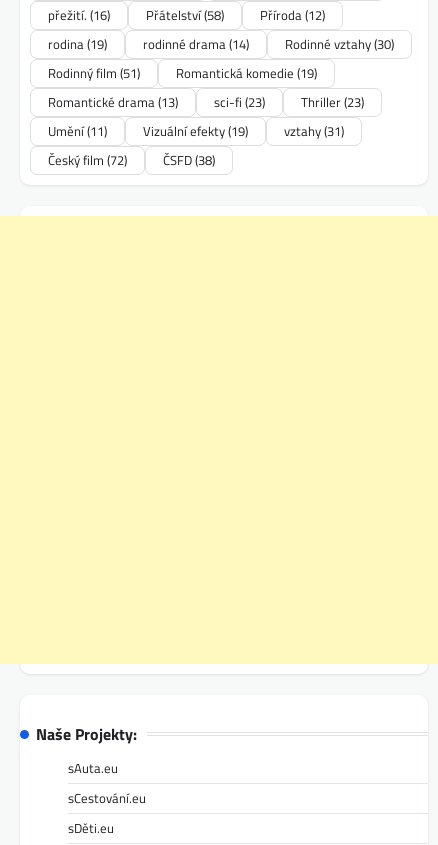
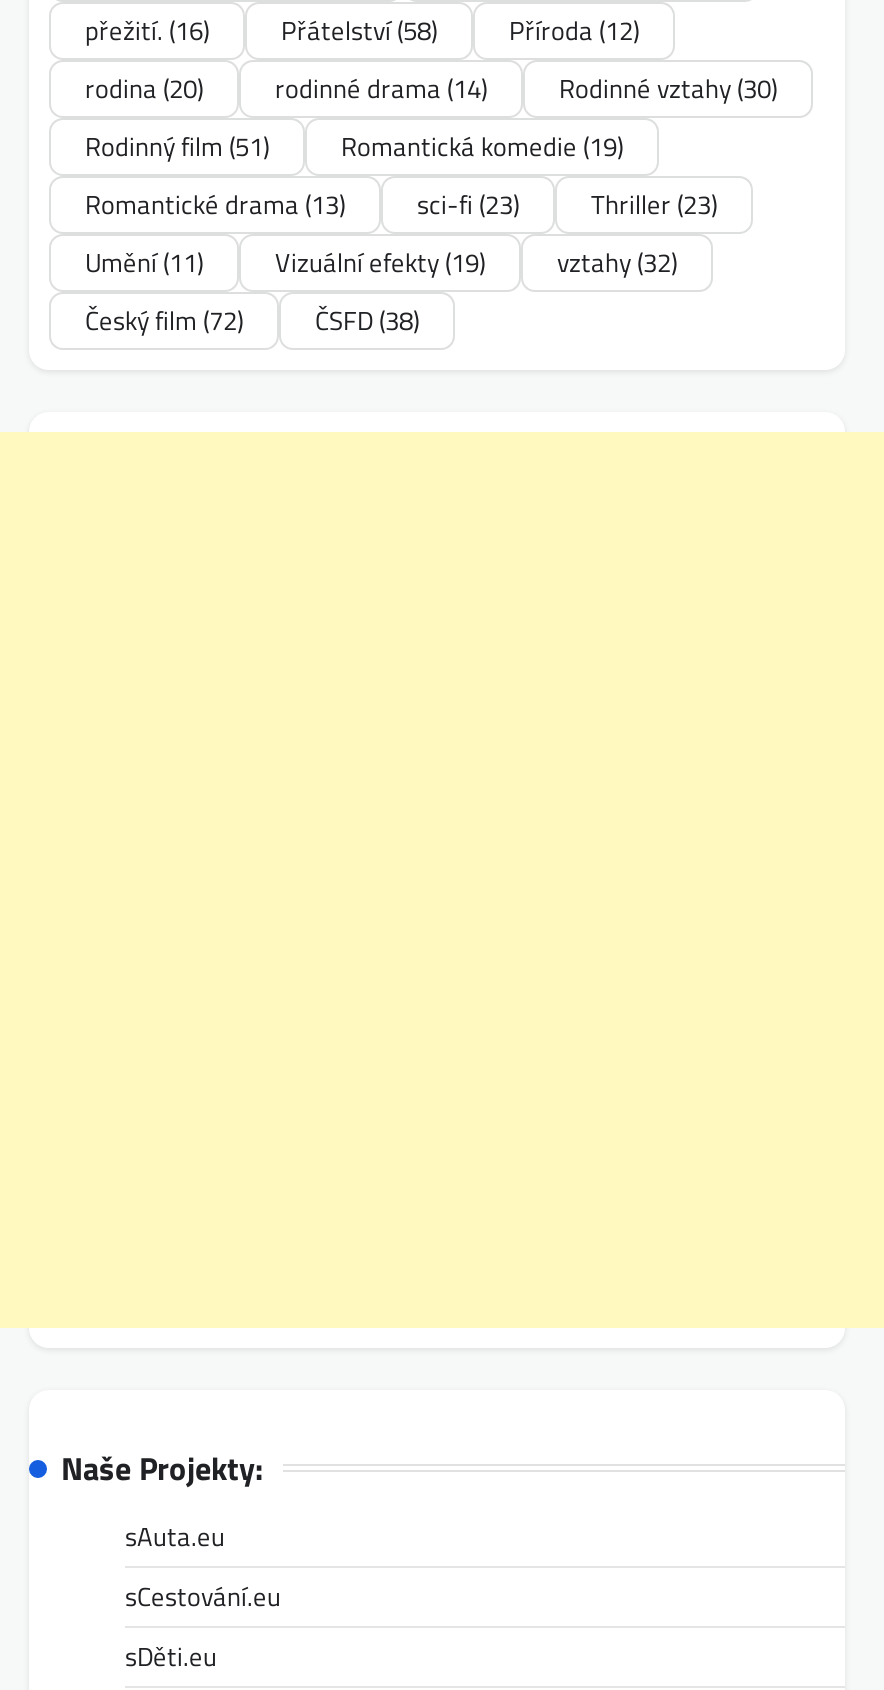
[48,34,394,54] rodina (19) rodinné drama (14) Rodinné vztahy (30) -> [85,68,777,108] rodina (20) rodinné drama (14) Rodinné vztahy (30)
[48,121,344,141] Umění(11) Vizuální efekty (19) vztahy (31) -> [85,242,677,282] Umění(11) Vizuální efekty (19) vztahy (32)

